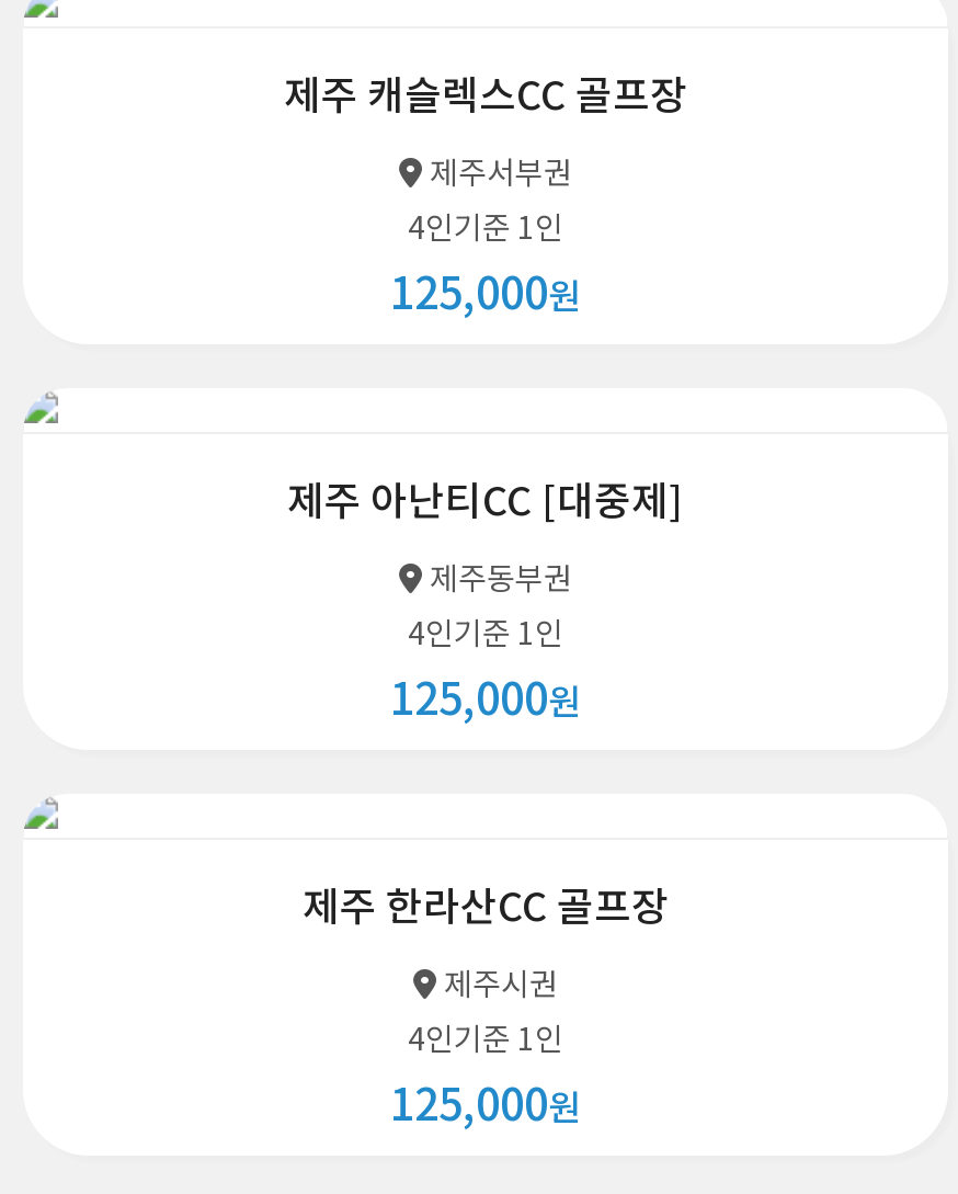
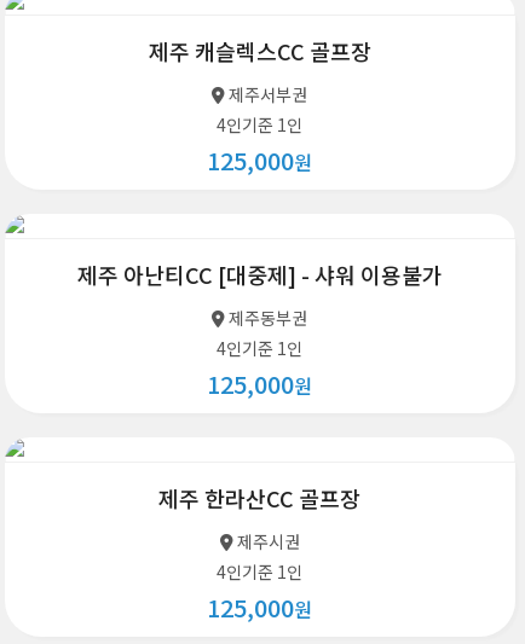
[287,469,684,526] 제주 아난티CC [대중제] -> [77,258,443,290] 제주 아난티CC [대중제] - 샤워 이용불가

